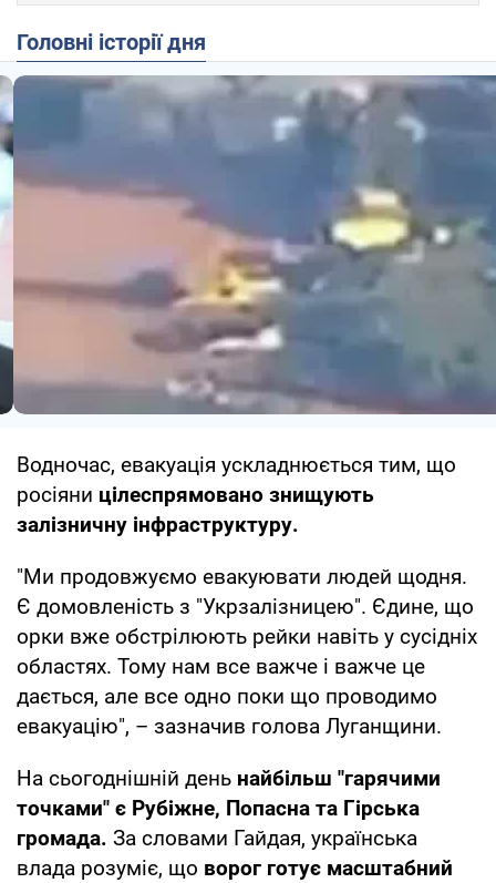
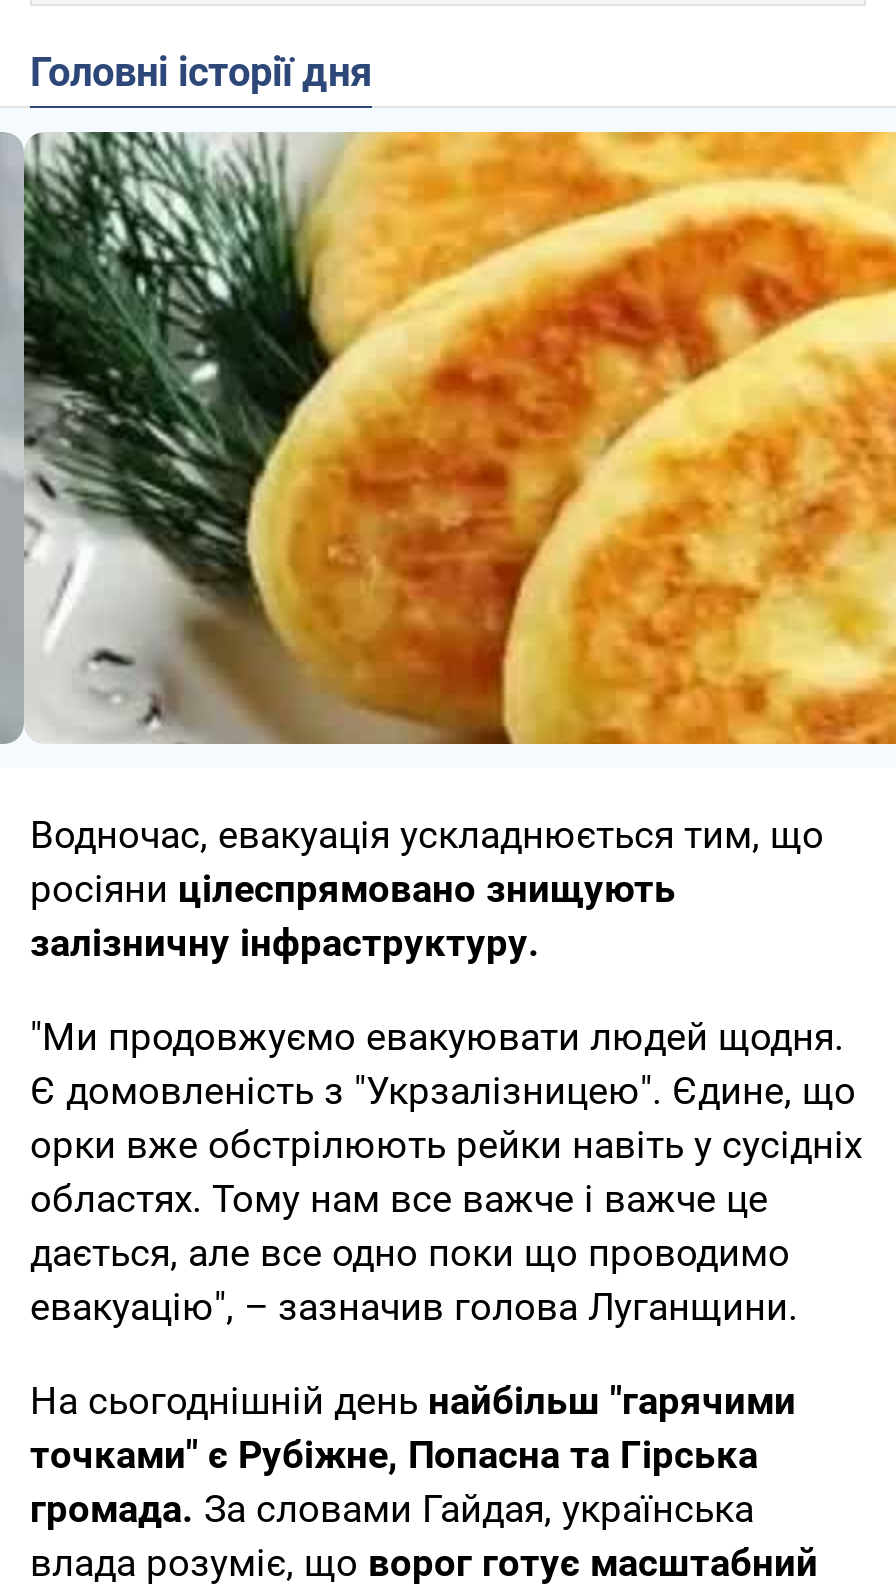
[3,74,493,415] [image] -> [6,130,890,746] [image]

